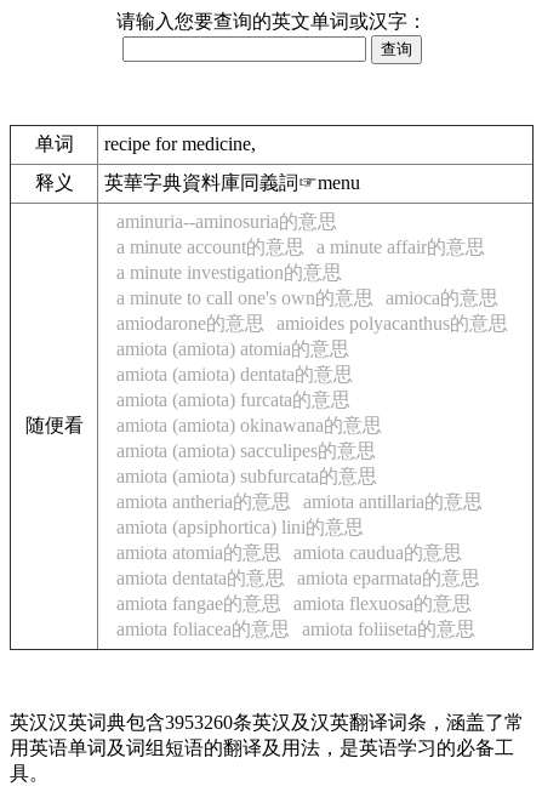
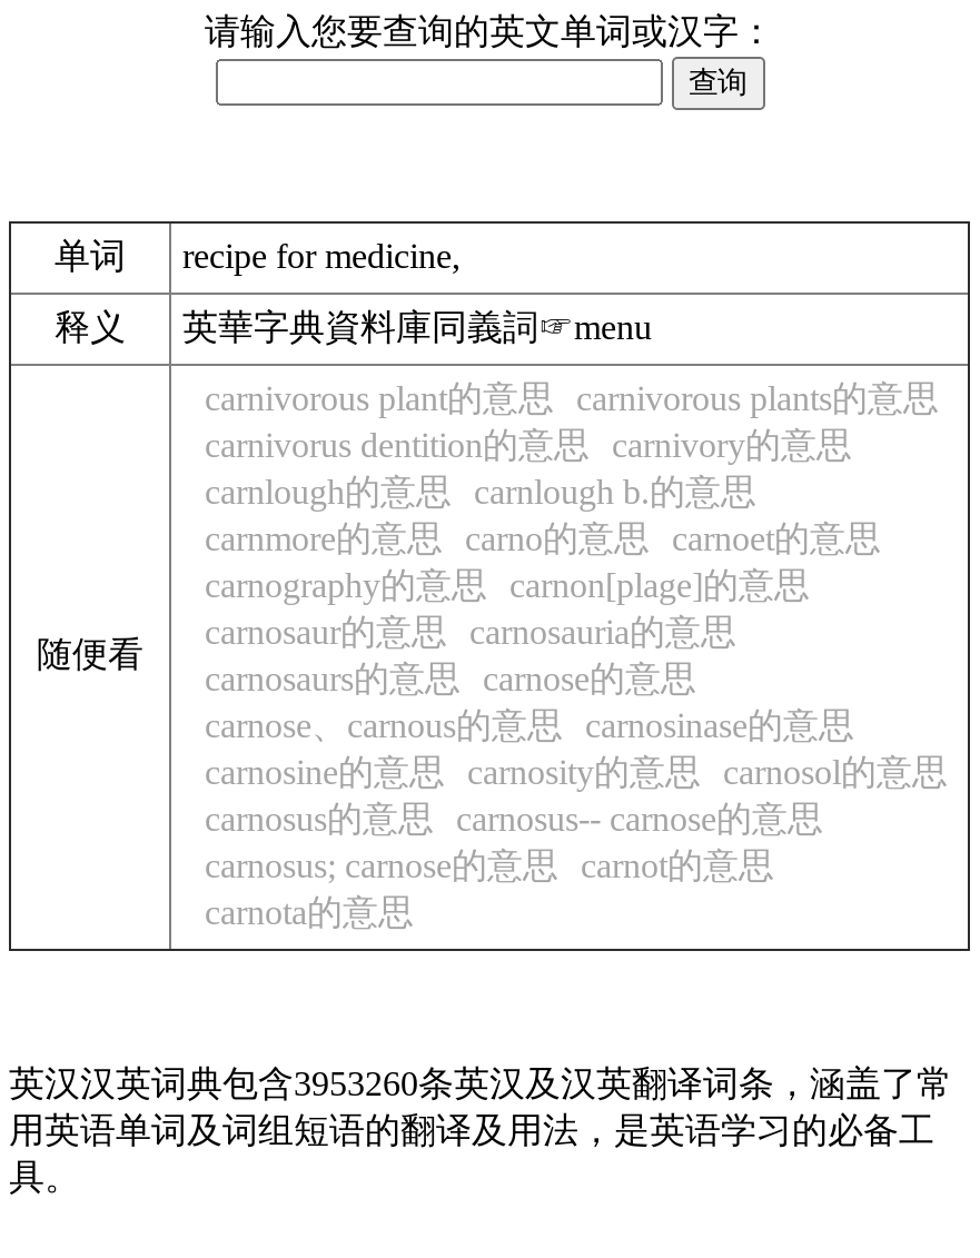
[116,211,508,639] aminuria--aminosuria的意思 | a minute account的意思 a minute affair的意思 | a minute investigation的意思 | a minute to call one's own的意思 amioca的意思 | amiodarone的意思 amioides polyacanthus的意思 | amiota (amiota) atomia的意思 | amiota (amiota) dentata的意思 | amiota (amiota) furcata的意思 | amiota (amiota) okinawana的意思 | amiota (amiota) sacculipes的意思 | amiota (amiota) subfurcata的意思 | amiota antheria的意思 amiota antillaria的意思 | amiota (apsiphortica) lini的意思 | amiota atomia的意思 amiota caudua的意思 | amiota dentata的意思 amiota eparmata的意思 | amiota fangae的意思 amiota flexuosa的意思 | amiota foliacea的意思 amiota foliiseta的意思 -> [205,379,948,931] carnivorous plant的意思 carnivorous plants的意思 | carnivorus dentition的意思 carnivory的意思 | carnlough的意思 carnlough b.的意思 | carnmore的意思 carno的意思 carnoet的意思 | carnography的意思 carnon[plage]的意思 | carnosaur的意思 carnosauria的意思 | carnosaurs的意思 carnose的意思 | carnose、carnous的意思 carnosinase的意思 | carnosine的意思 carnosity的意思 carnosol的意思 | carnosus的意思 carnosus-- carnose的意思 | carnosus; carnose的意思 carnot的意思 | carnota的意思

